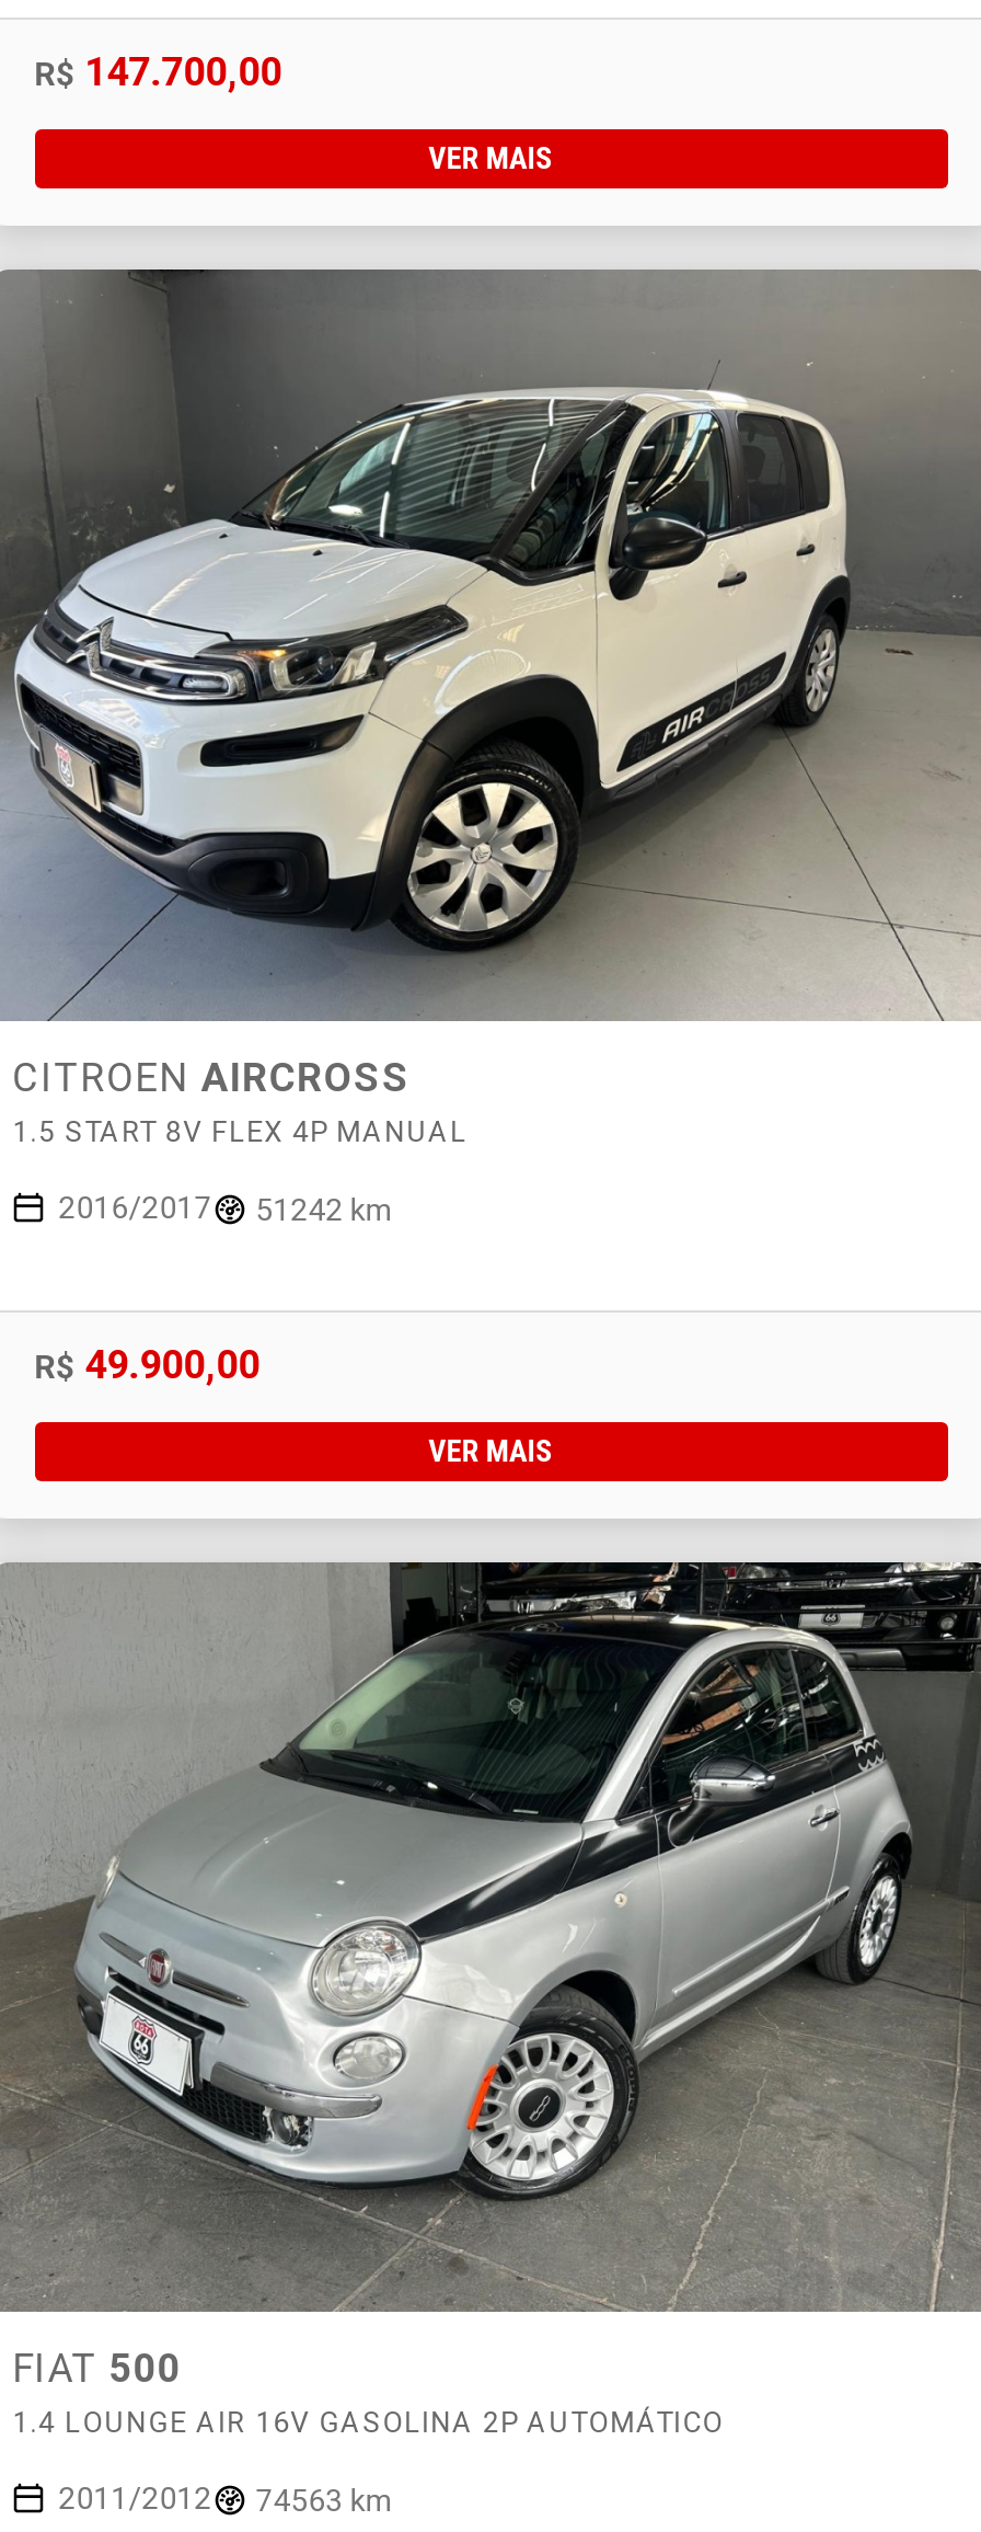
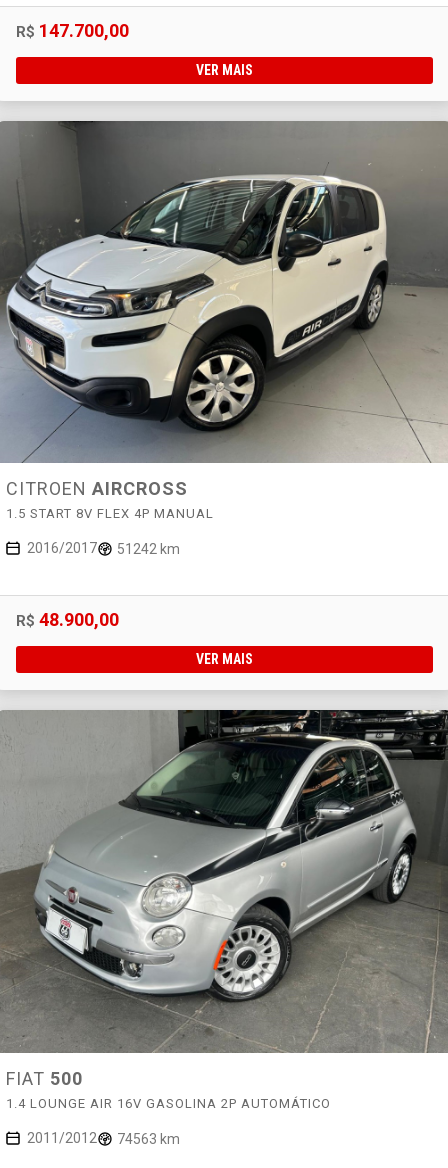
[34,1340,260,1386] R$49.900,00 -> [16,609,119,630] R$48.900,00

